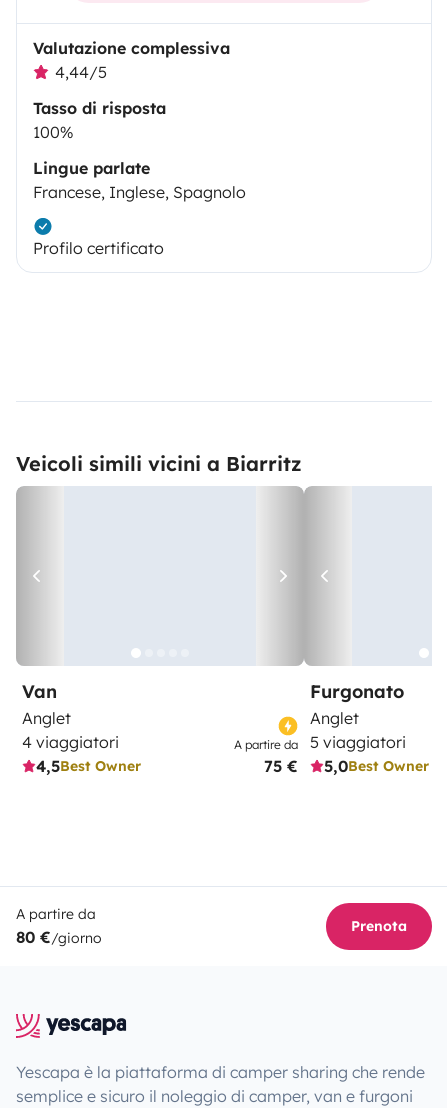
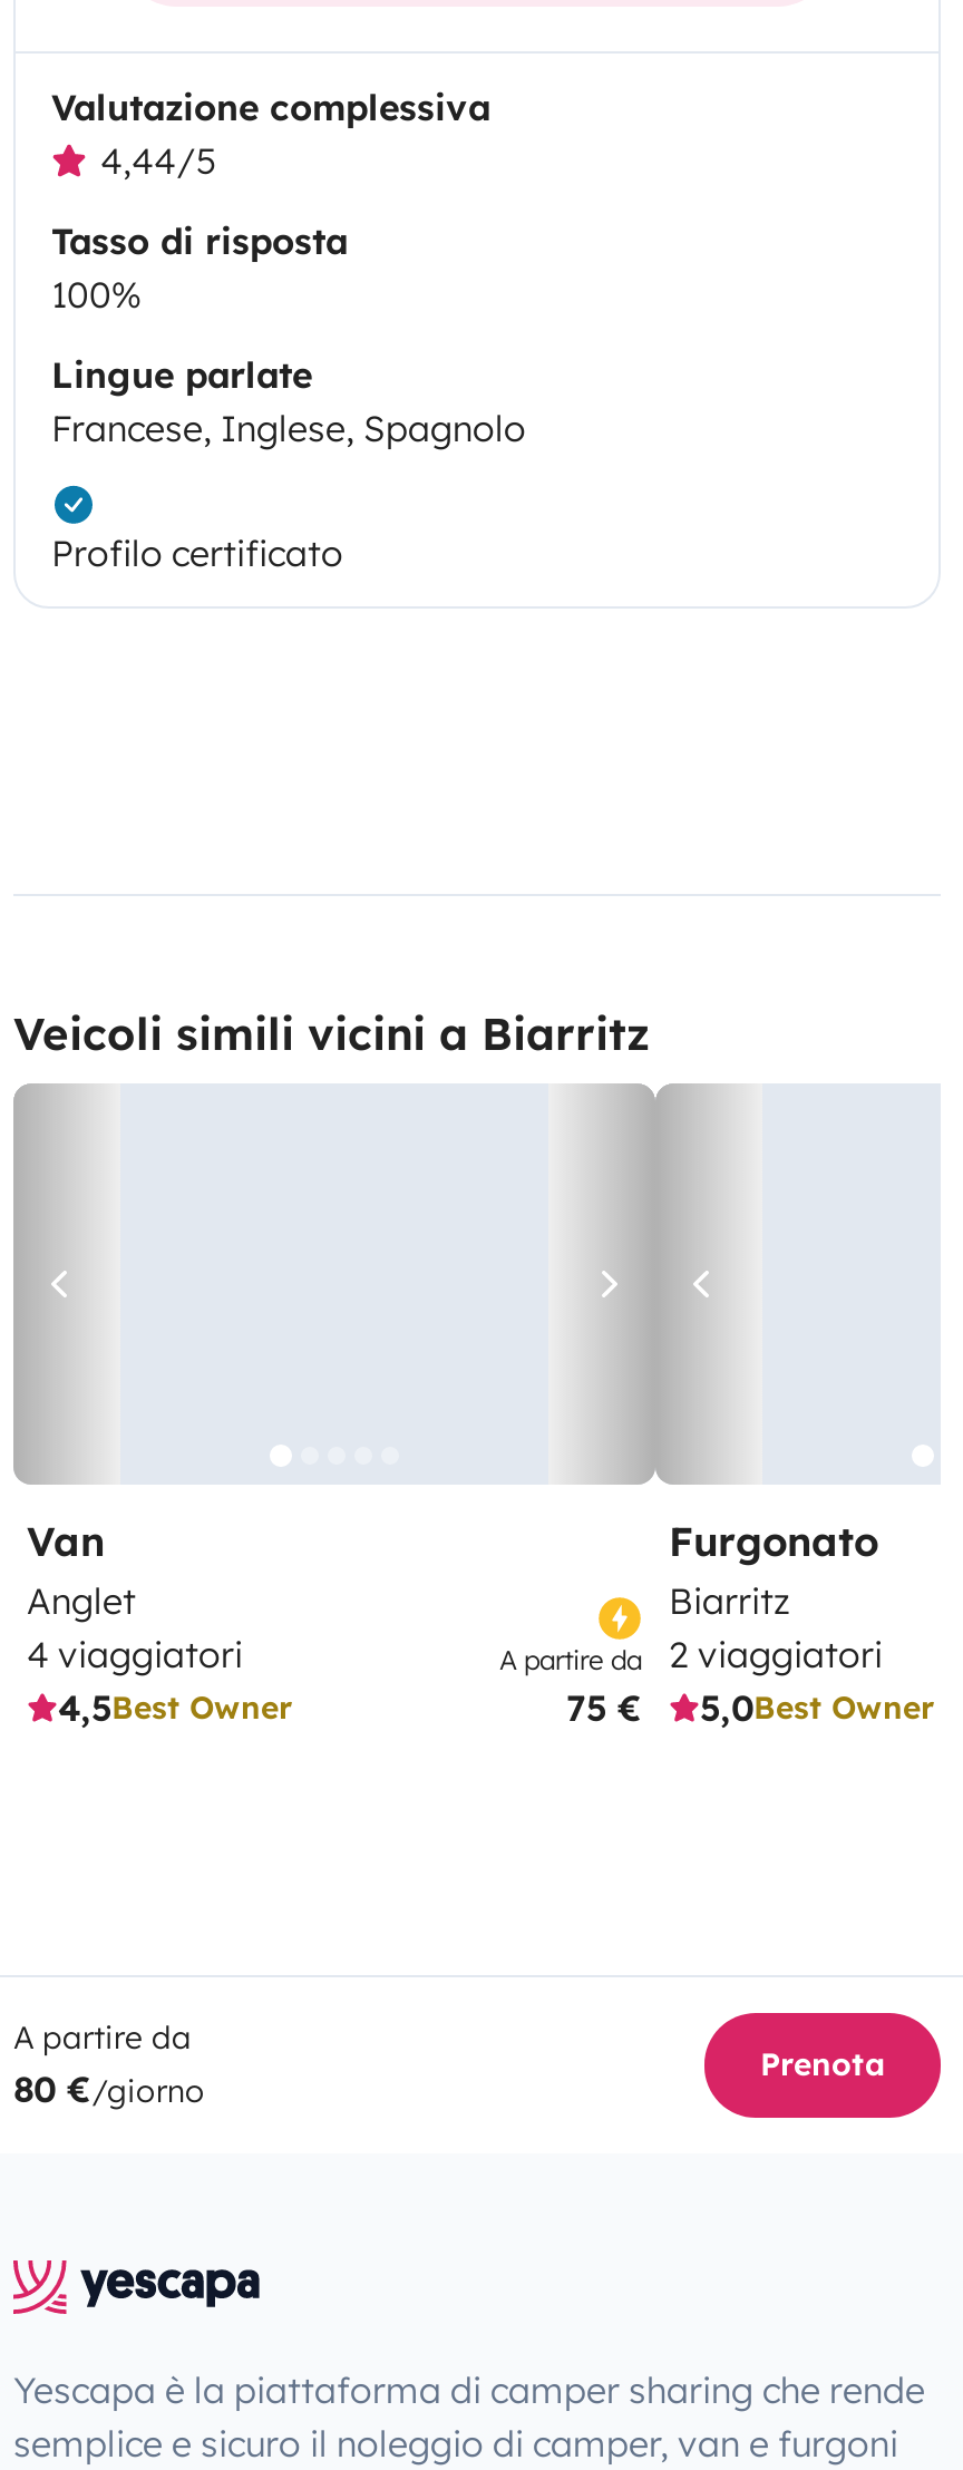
[310,708,406,752] Anglet | 5 viaggiatori -> [669,1579,883,1677] Biarritz | 2 viaggiatori

